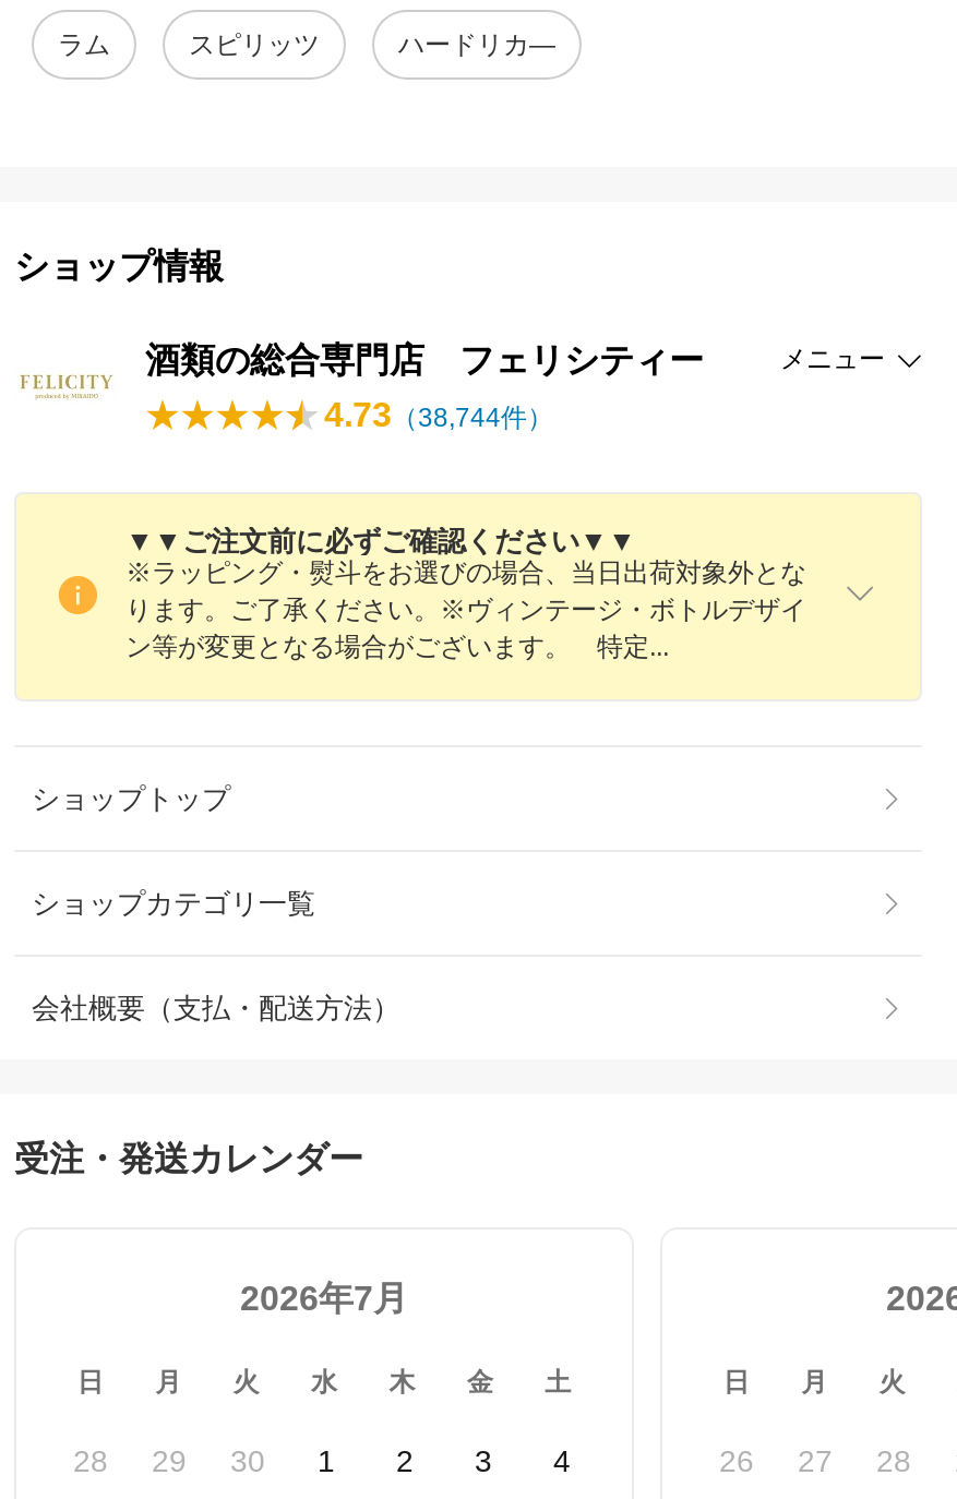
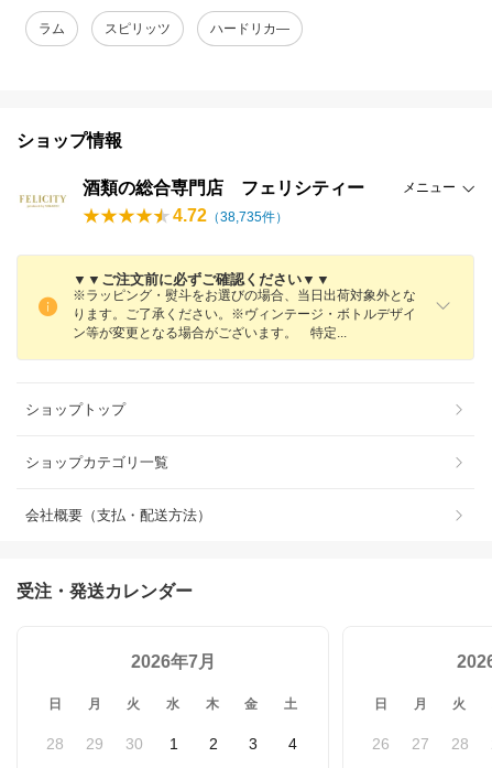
[324,397,553,434] 4.73（38,744件） -> [173,206,288,225] 4.72（38,735件）

